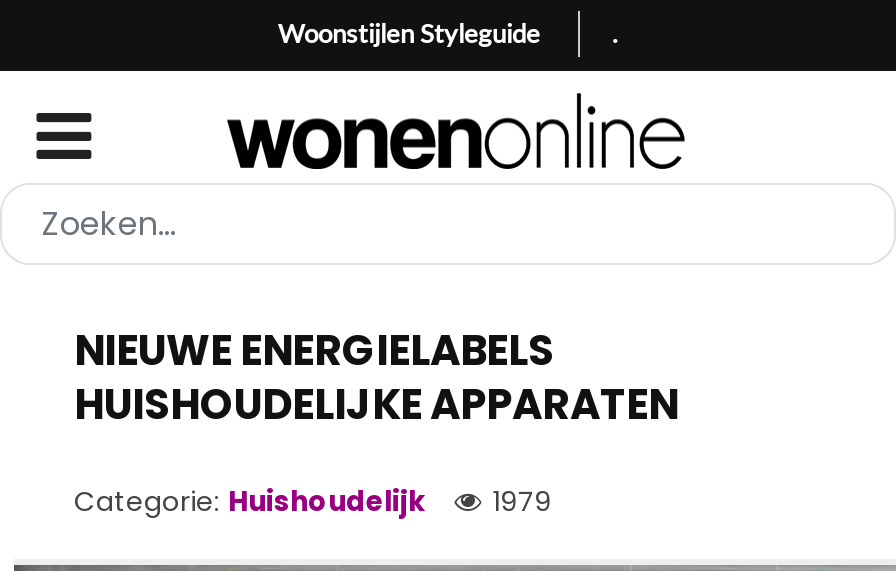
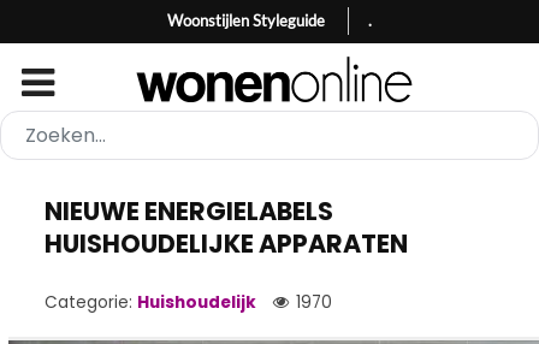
[74,483,552,521] Categorie: Huishoudelijk 1979 -> [45,291,332,314] Categorie: Huishoudelijk 1970

